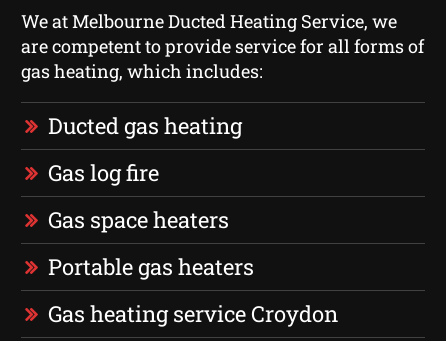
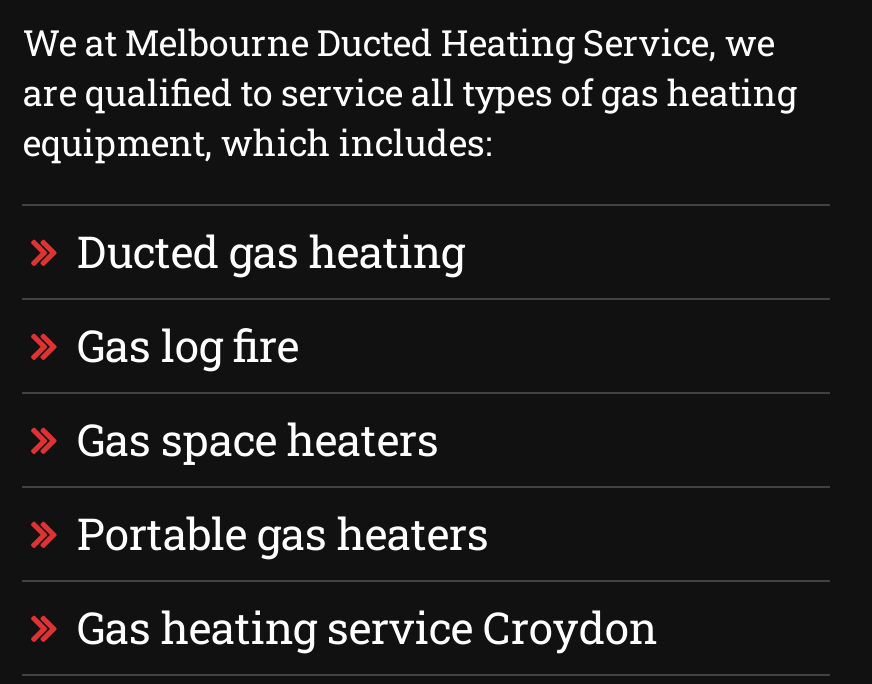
[21,34,424,83] are competent to provide service for all forms of | gas heating, which includes: -> [23,68,797,166] are qualified to service all types of gas heating | equipment, which includes:

